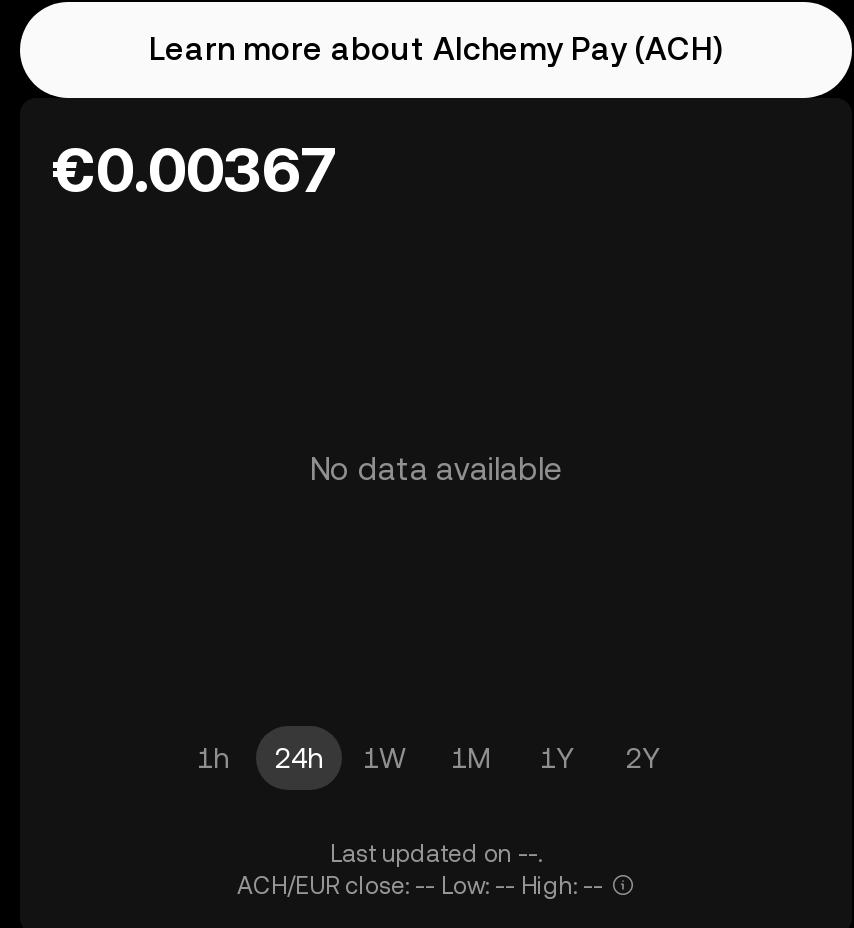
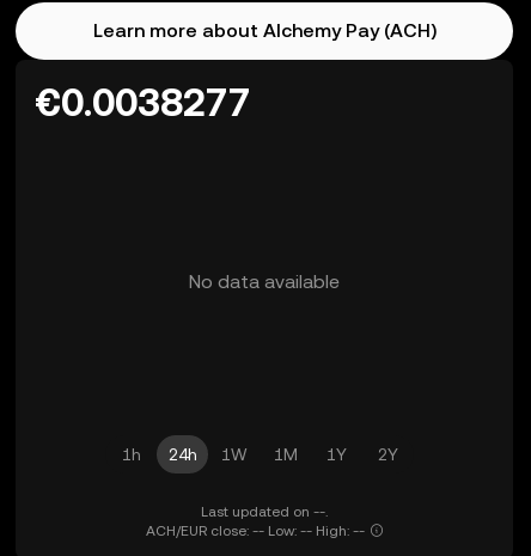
[52,132,338,206] €0.00367 -> [35,80,251,124] €0.0038277

